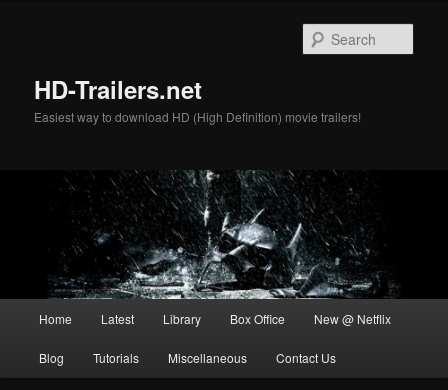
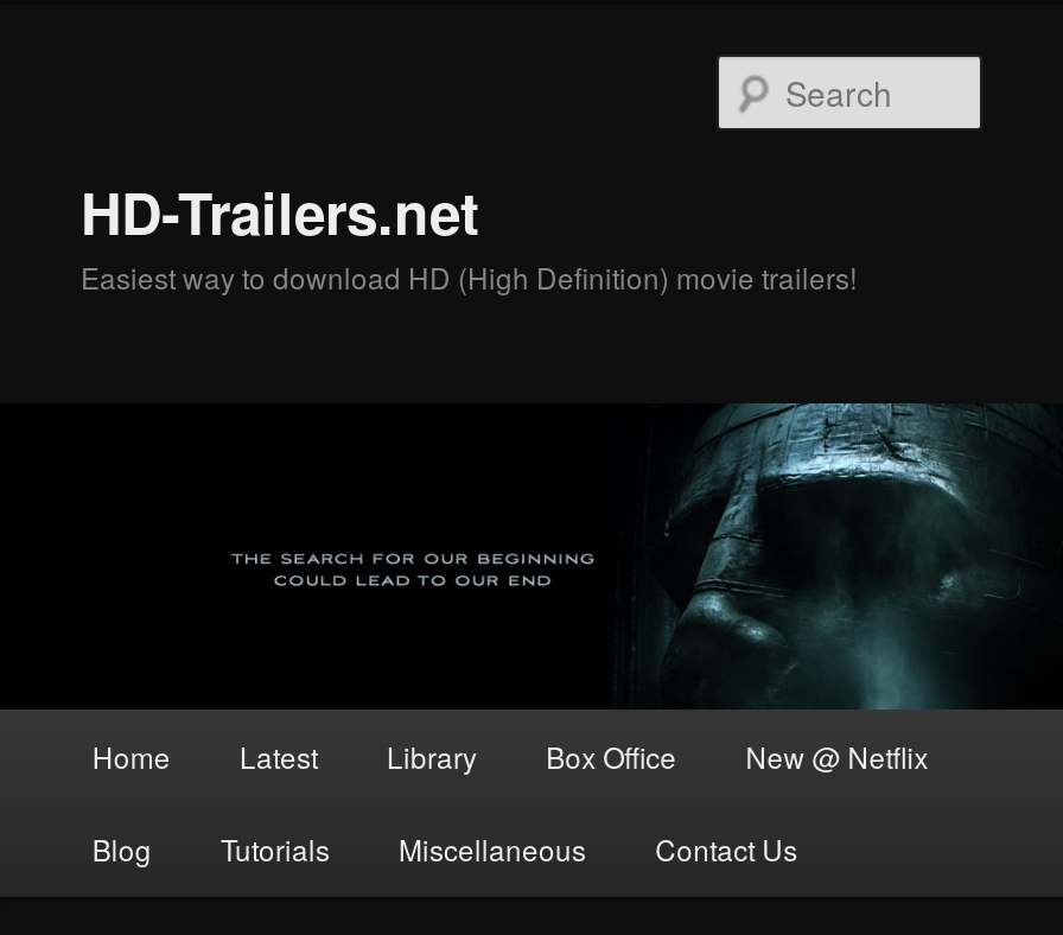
[54,169,436,300] [image] -> [133,401,1037,712] [image]

